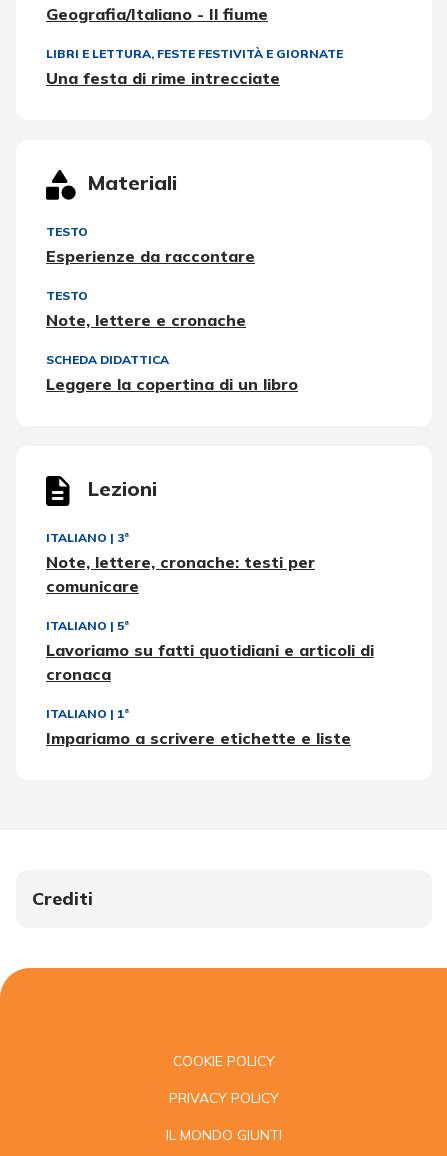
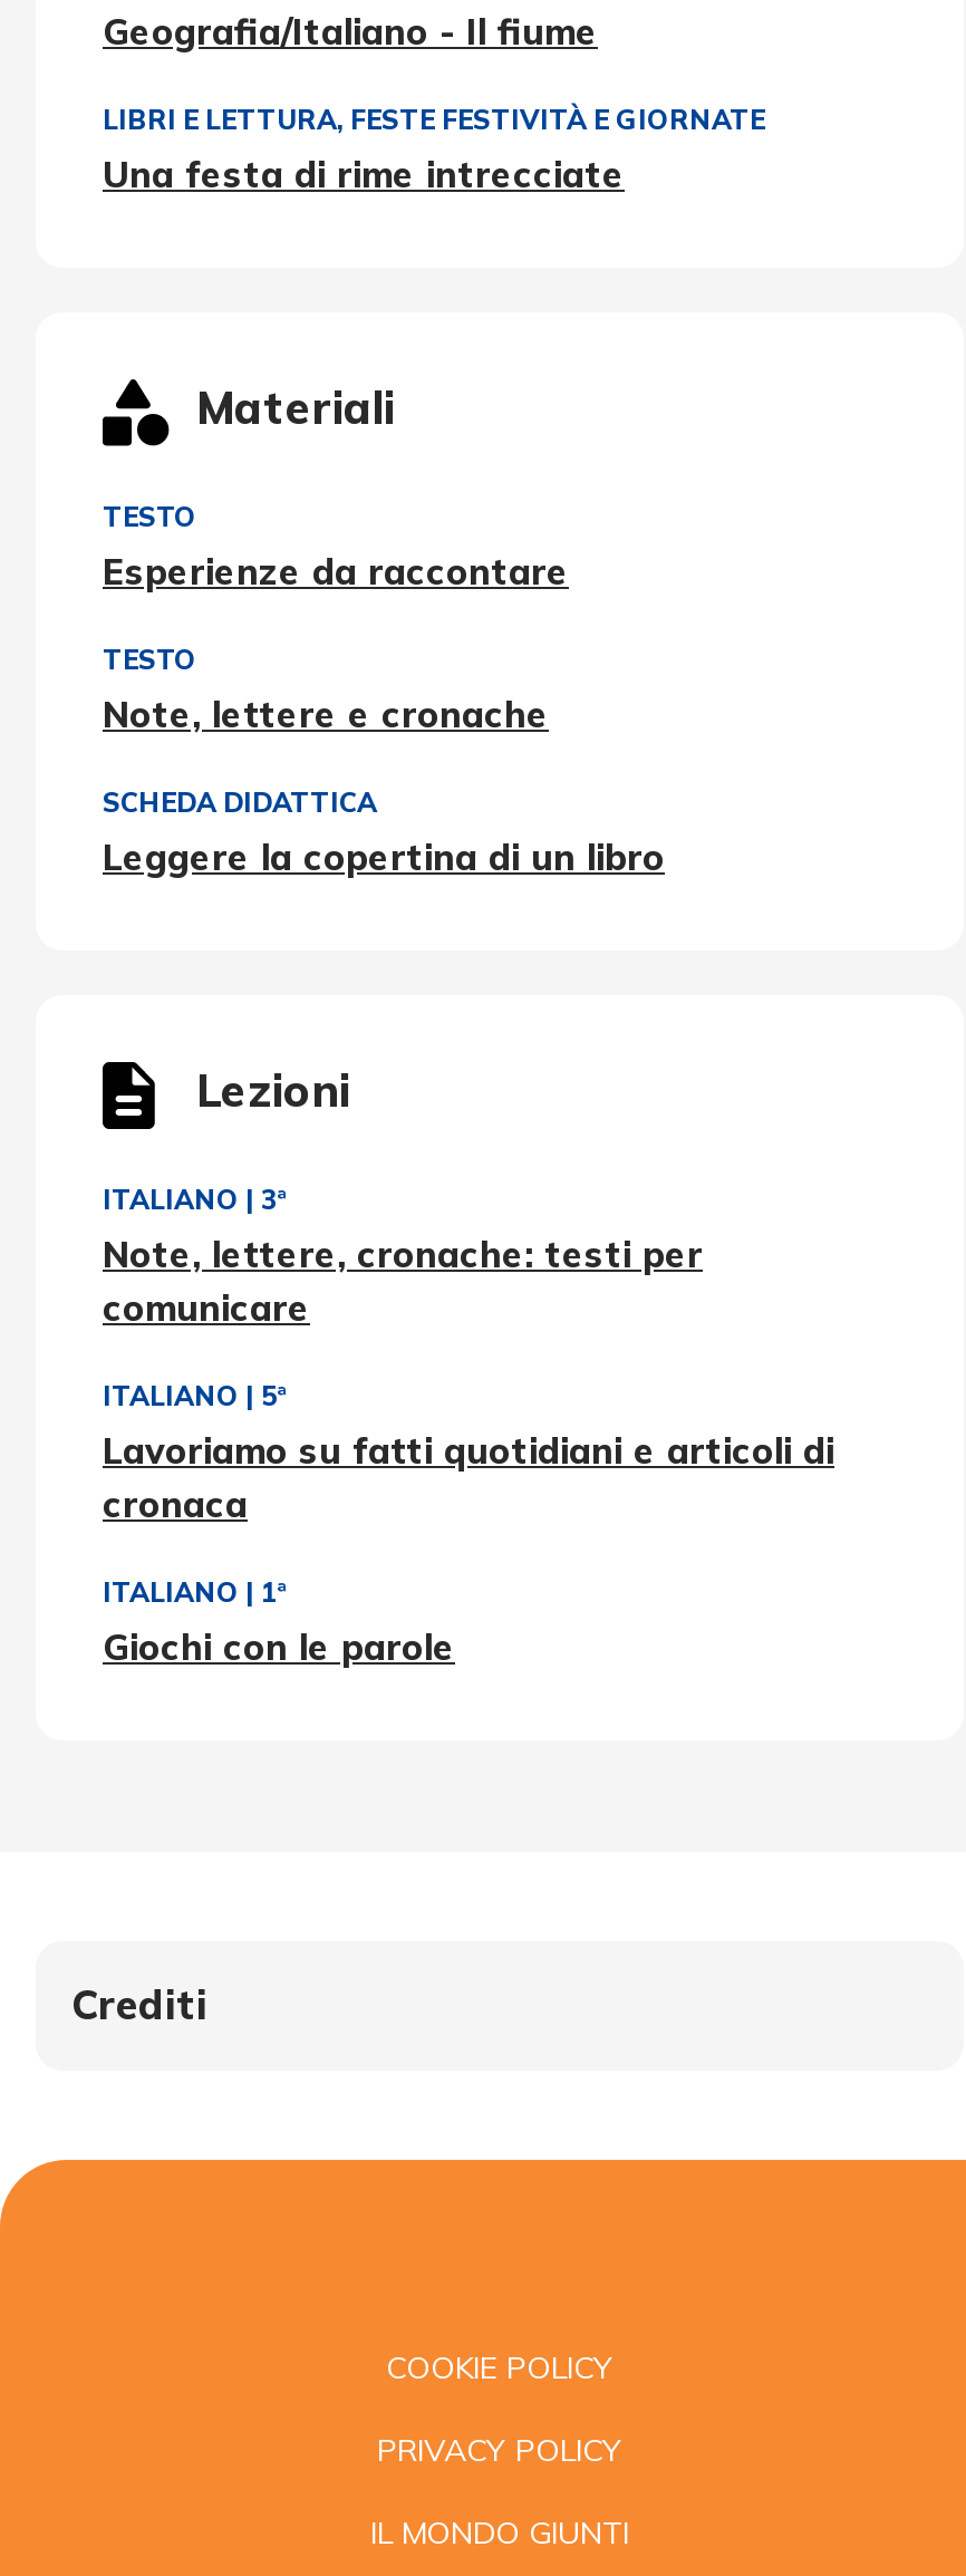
[46,728,351,748] Impariamo a scrivere etichette e liste -> [103,1625,455,1669] Giochi con le parole

